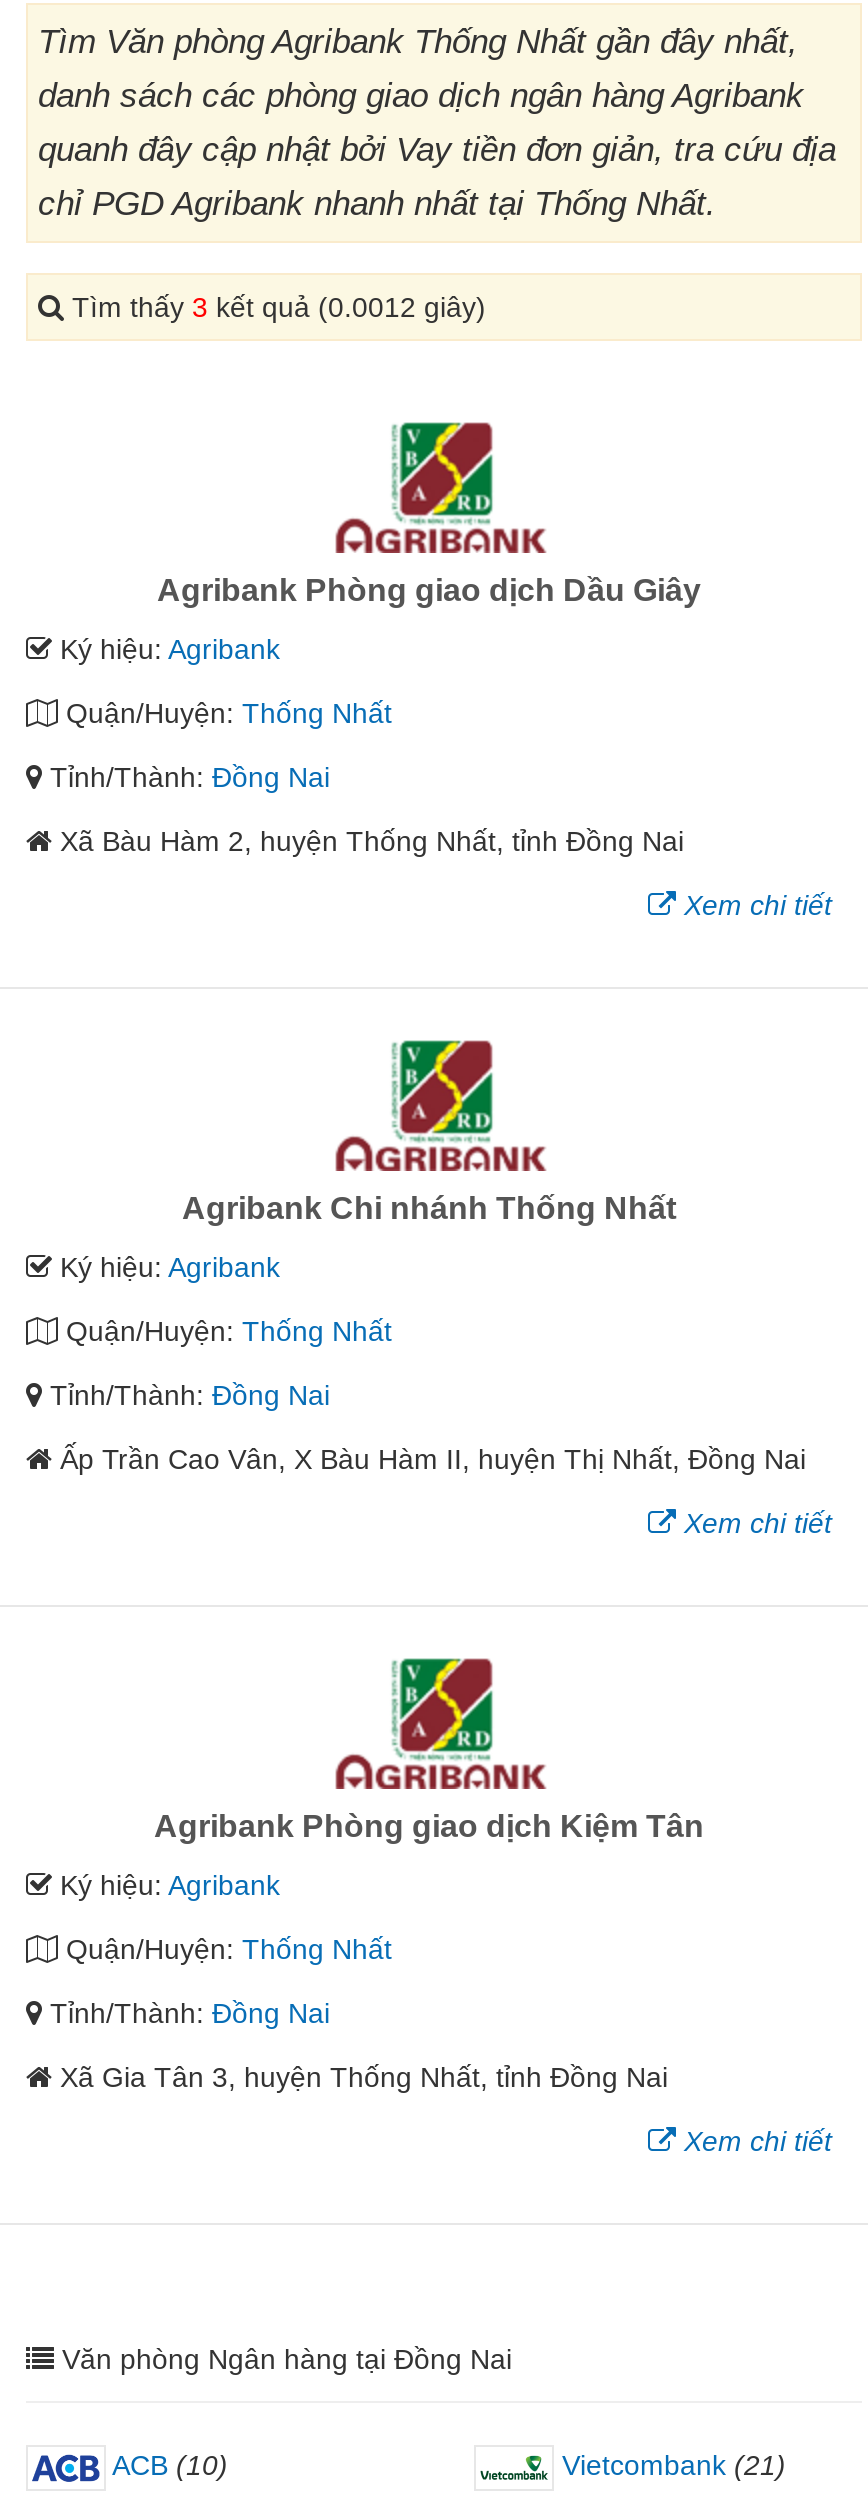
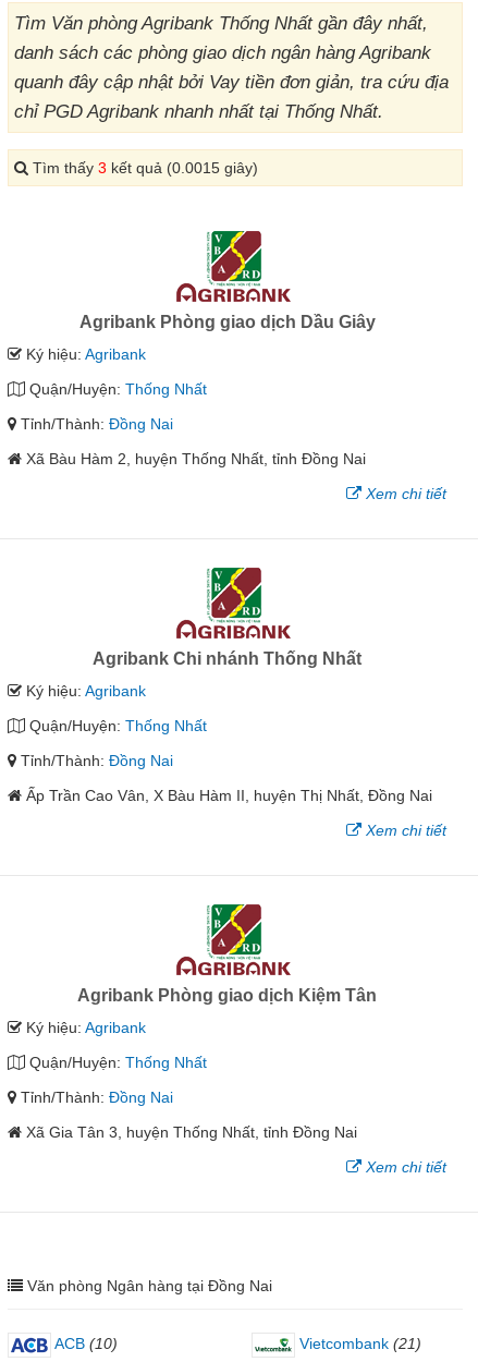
[64,291,486,323] Tìm thấy 3 kết quả (0.0012 giây) -> [28,159,258,177] Tìm thấy 3 kết quả (0.0015 giây)

